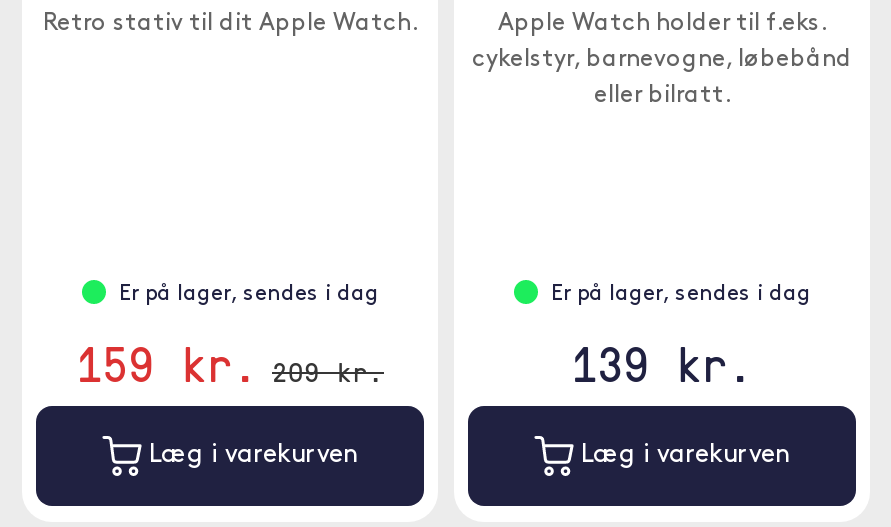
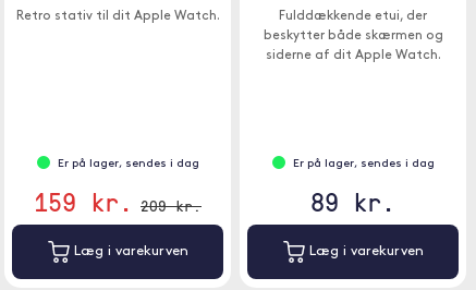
[498,12,826,36] Apple Watch holder til f.eks. -> [279,10,427,23] Fulddækkende etui, der
[472,48,852,72] cykelstyr, barnevogne, løbebånd -> [263,29,443,43] beskytter både skærmen og
[594,84,730,108] eller bilratt. -> [265,49,441,62] siderne af dit Apple Watch.
[571,330,753,396] 139 kr. -> [310,183,395,219] 89 kr.

